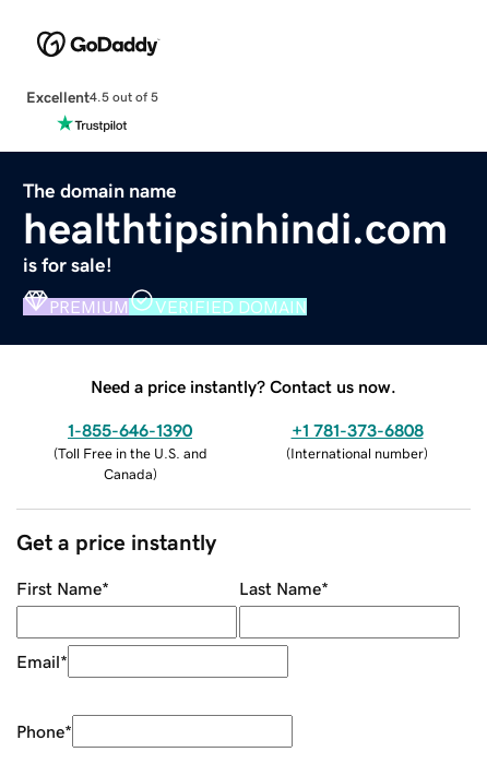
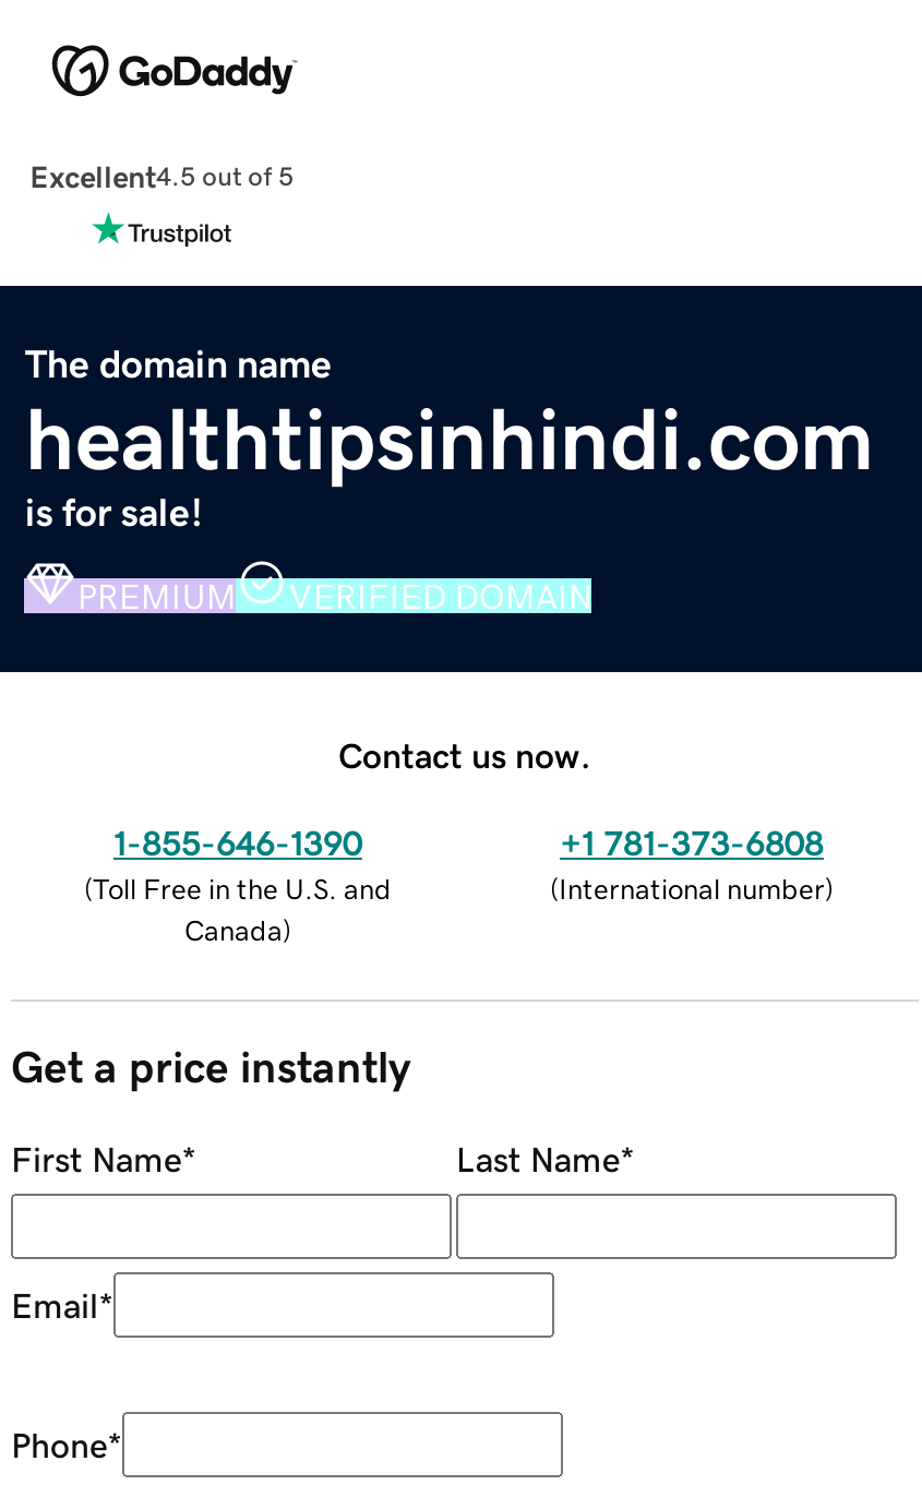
[91,377,396,395] Need a price instantly? Contact us now. -> [338,737,591,772] Contact us now.

